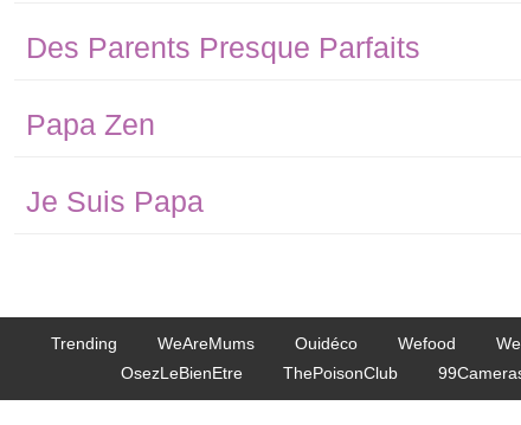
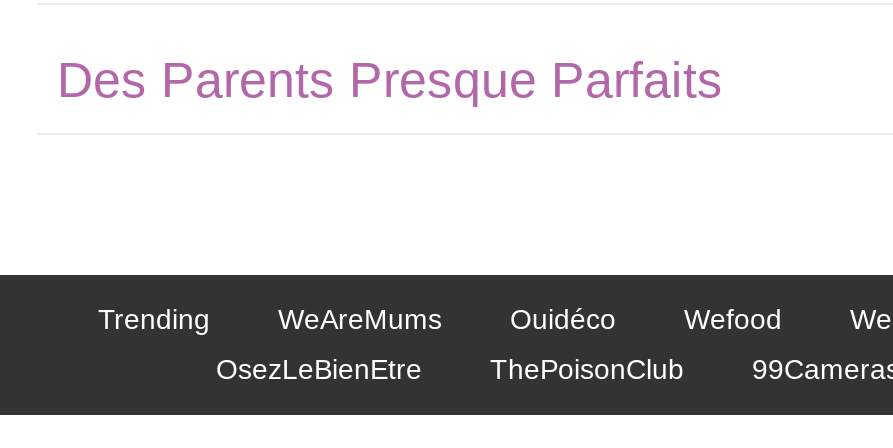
[26,107,204,218] Papa Zen | Je Suis Papa -> none

